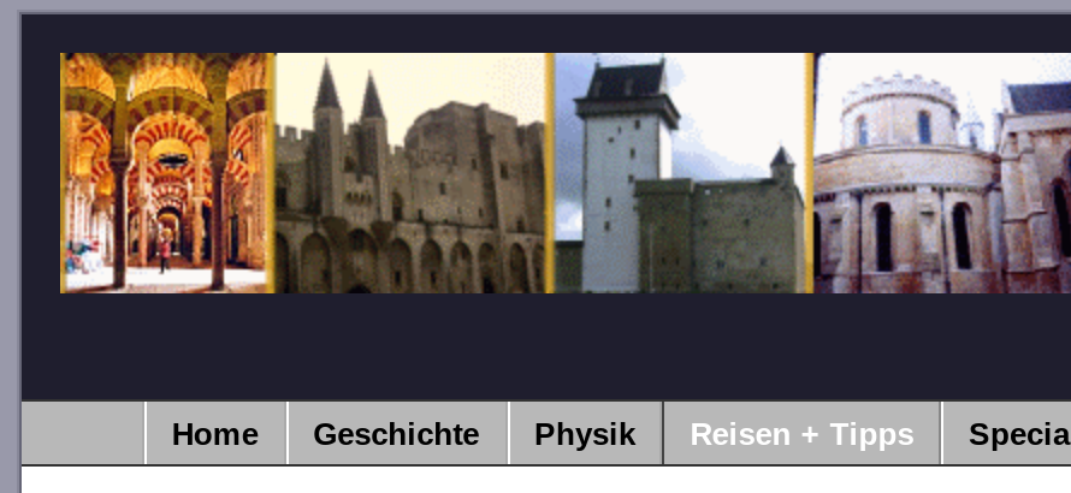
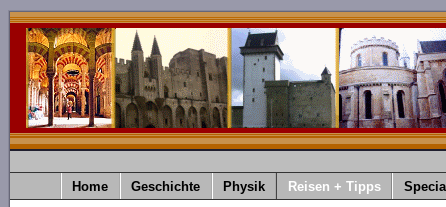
[19,12,1064,402] [image] -> [9,12,443,172] [image]

